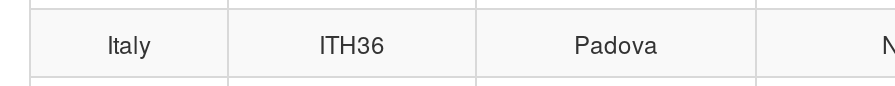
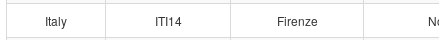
[319,26,658,60] ITH36 | Padova -> [154,12,317,29] ITI14 | Firenze

